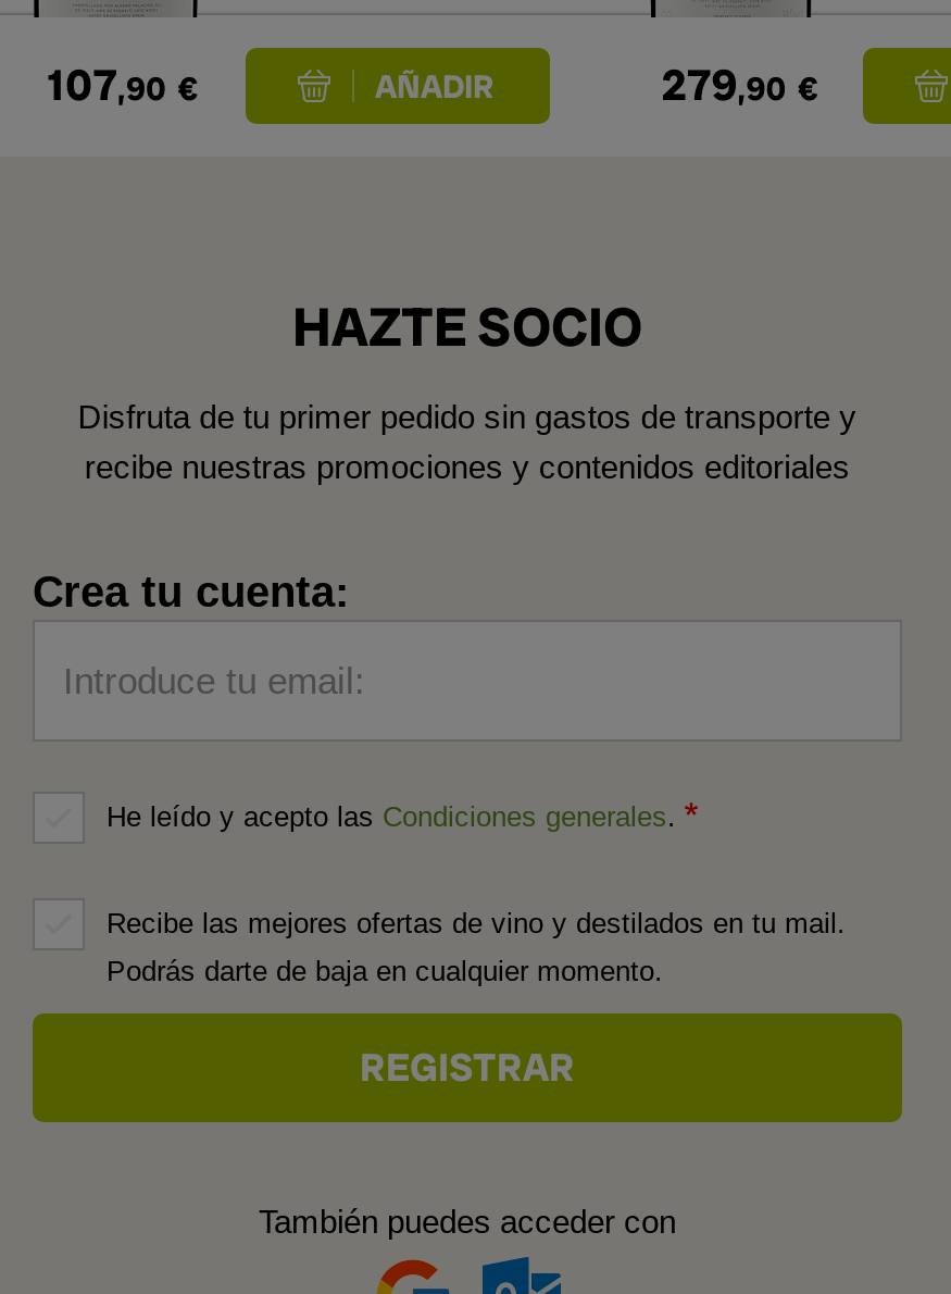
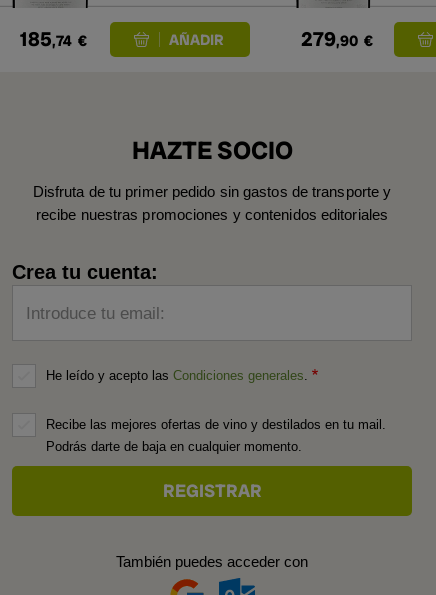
[48,57,198,114] 107,90 € -> [19,26,86,52] 185,74 €

